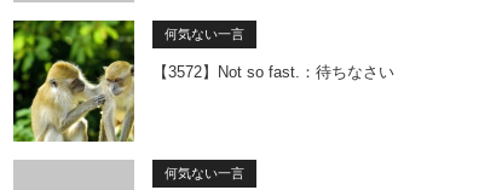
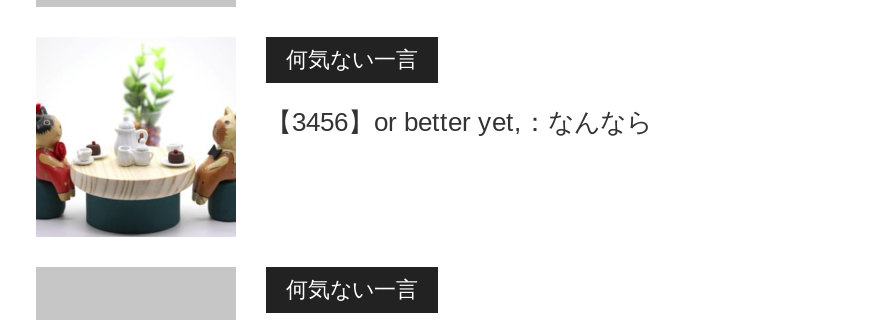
[12,19,394,143] [image] | 【3572】Not so fast.：待ちなさい -> [34,37,652,237] [image] | 【3456】or better yet,：なんなら

